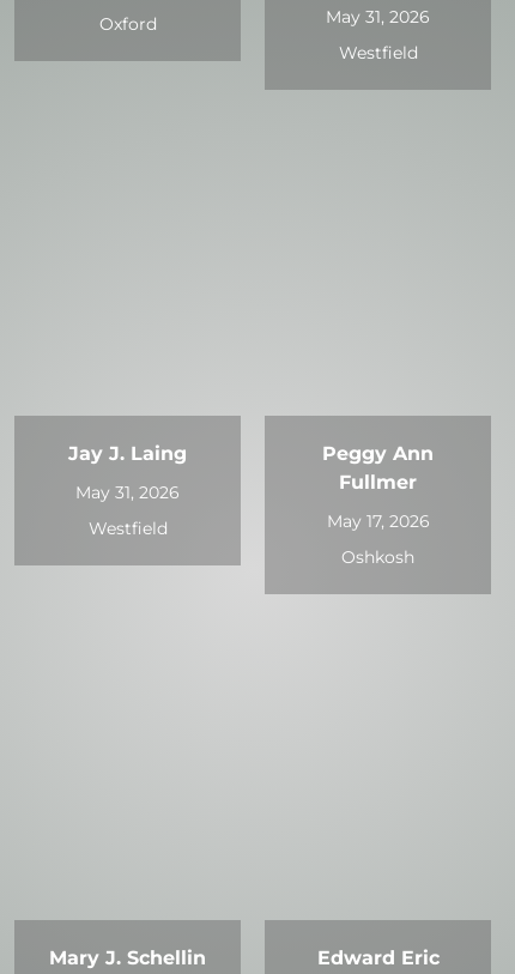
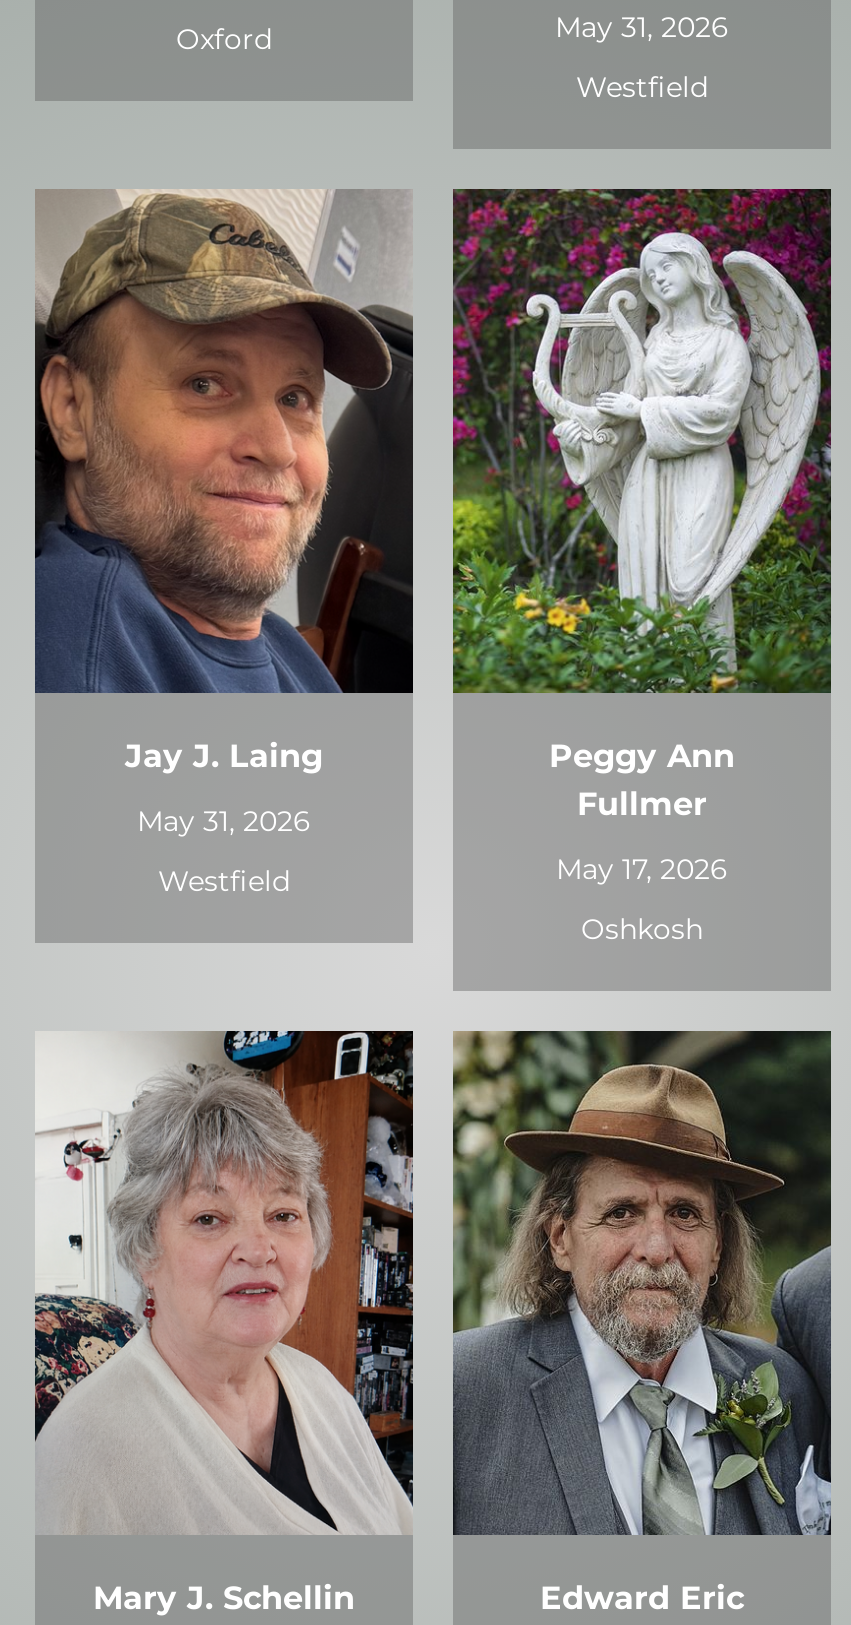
none -> [33,189,415,695] [image]
none -> [451,187,833,695] [image]
none -> [33,1029,415,1531] [image]
none -> [451,1029,833,1537] [image]

